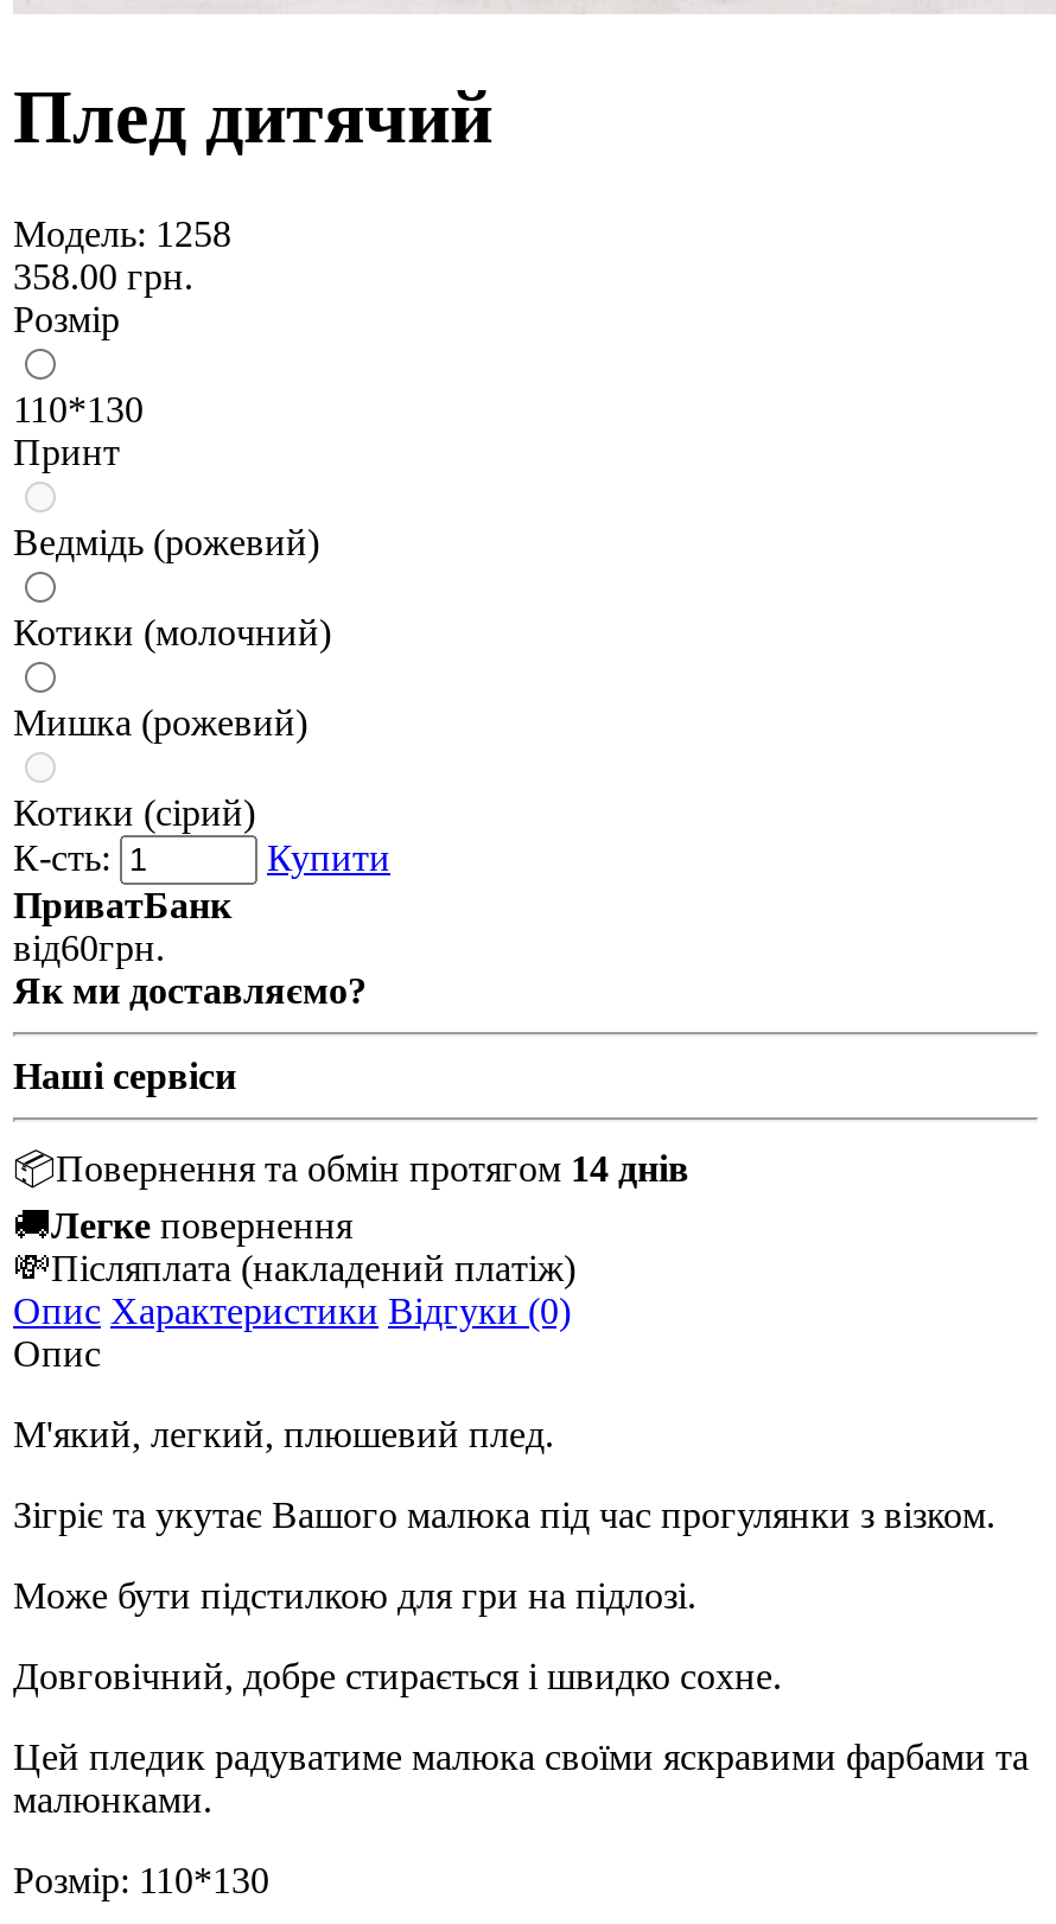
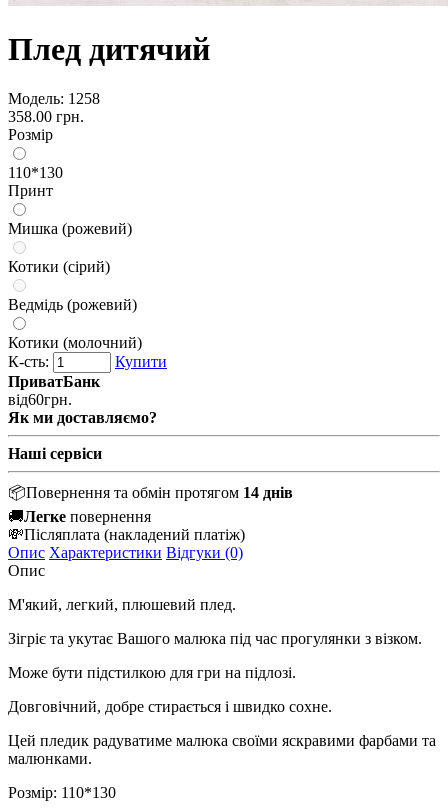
moved [13,522,331,652] -> [8,296,142,351]: Ведмідь (рожевий) | Котики (молочний)
moved [13,702,307,832] -> [8,220,132,275]: Мишка (рожевий) | Котики (сірий)

